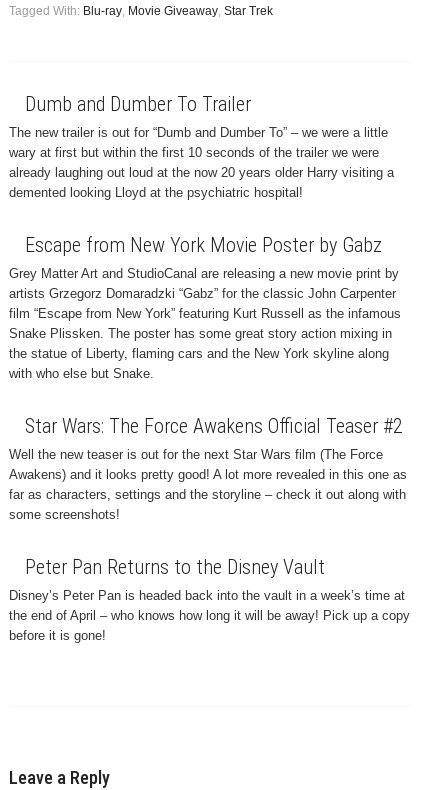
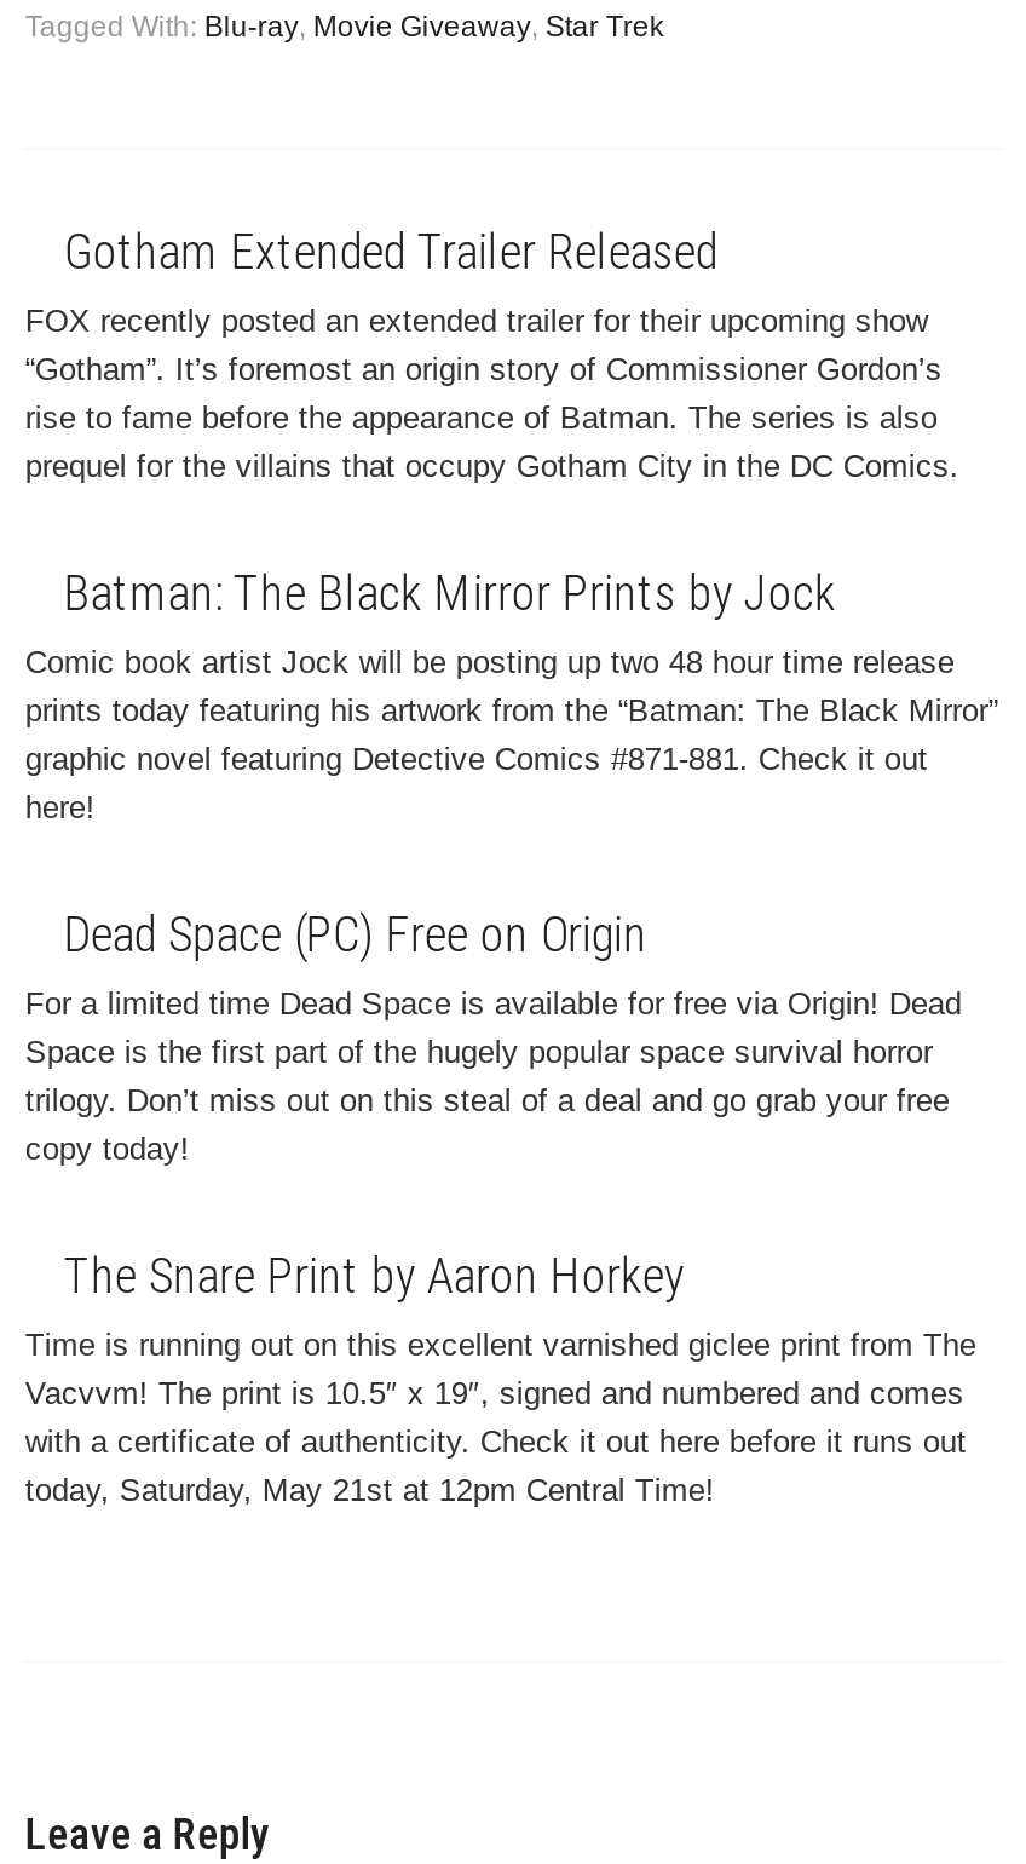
[9,92,394,200] Dumb and Dumber To Trailer | The new trailer is out for “Dumb and Dumber To” – we were a little | wary at first but within the first 10 seconds of the trailer we were | already laughing out loud at the now 20 years older Harry visiting a | demented looking Lloyd at the psychiatric hospital! -> [25,223,959,484] Gotham Extended Trailer Released | FOX recently posted an extended trailer for their upcoming show | “Gotham”. It’s foremost an origin story of Commissioner Gordon’s | rise to fame before the appearance of Batman. The series is also | prequel for the villains that occupy Gotham City in the DC Comics.
[9,233,401,381] Escape from New York Movie Poster by Gabz | Grey Matter Art and StudioCanal are releasing a new movie print by | artists Grzegorz Domaradzki “Gabz” for the classic John Carpenter | film “Escape from New York” featuring Kurt Russell as the infamous | Snake Plissken. The poster has some great story action mixing in | the statue of Liberty, flaming cars and the New York skyline along | with who else but Snake. -> [25,564,998,825] Batman: The Black Mirror Prints by Jock | Comic book artist Jock will be posting up two 48 hour time release | prints today featuring his artwork from the “Batman: The Black Mirror” | graphic novel featuring Detective Comics #871-881. Check it out | here!
[9,414,407,522] Star Wars: The Force Awakens Official Teaser #2 | Well the new teaser is out for the next Star Wars film (The Force | Awakens) and it looks pretty good! A lot more revealed in this one as | far as characters, settings and the storyline – check it out along with | some screenshots! -> [25,905,962,1167] Dead Space (PC) Free on Origin | For a limited time Dead Space is available for free via Origin! Dead | Space is the first part of the hugely popular space survival horror | trilogy. Don’t miss out on this steal of a deal and go grab your free | copy today!
[9,555,410,643] Peter Pan Returns to the Disney Vault | Disney’s Peter Pan is headed back into the vault in a week’s time at | the end of April – who knows how long it will be away! Pick up a copy | before it is gone! -> [25,1247,976,1508] The Snare Print by Aaron Horkey | Time is running out on this excellent varnished giclee print from The | Vacvvm! The print is 10.5″ x 19″, signed and numbered and comes | with a certificate of authenticity. Check it out here before it runs out | today, Saturday, May 21st at 12pm Central Time!

